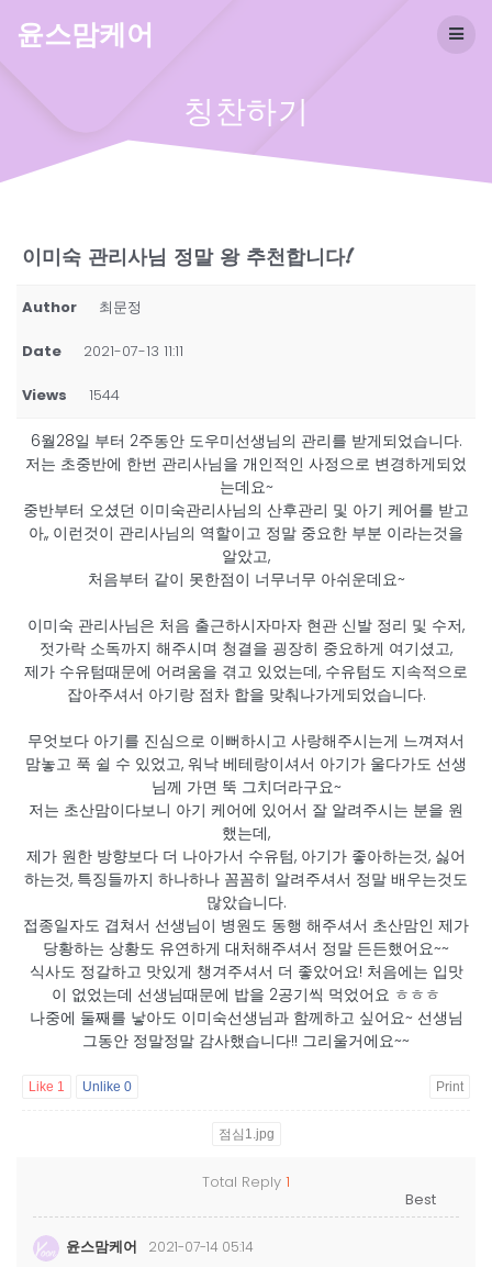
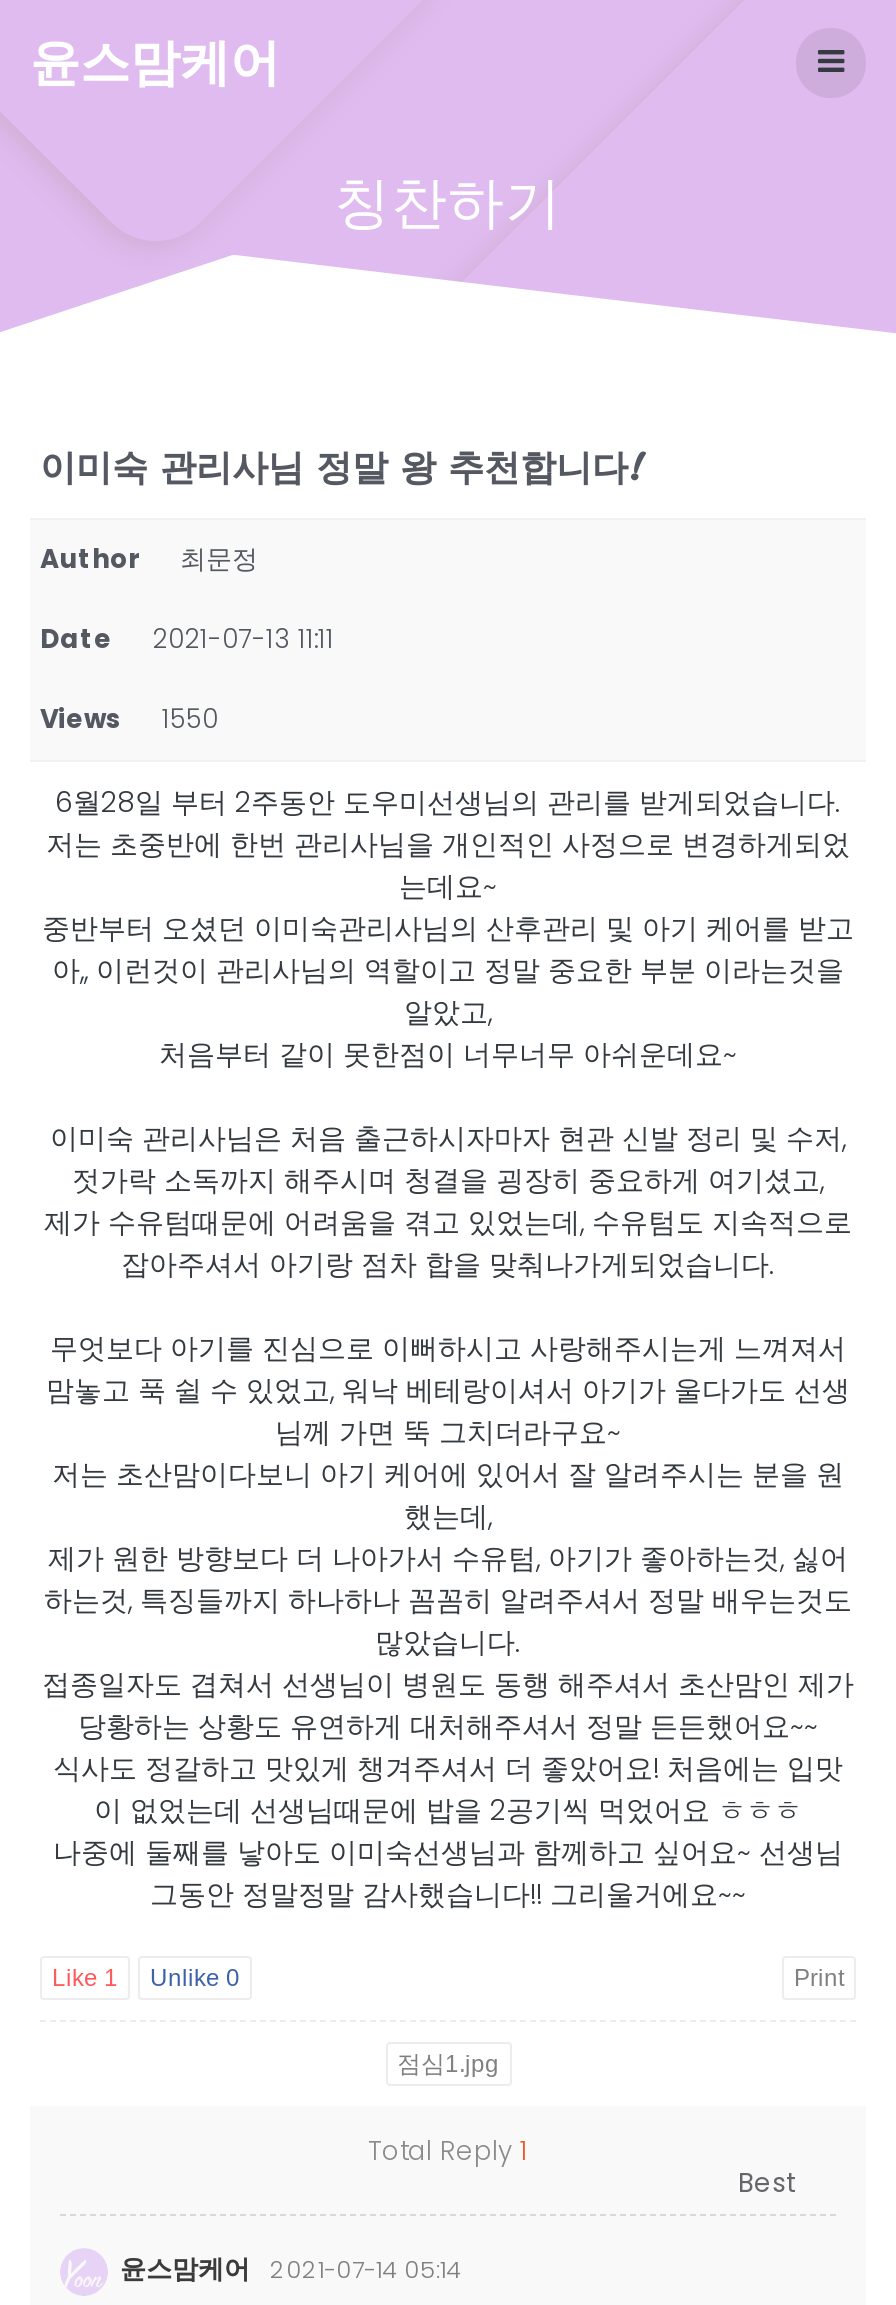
[22,385,120,406] Views 1544 -> [40,701,218,739] Views 1550

